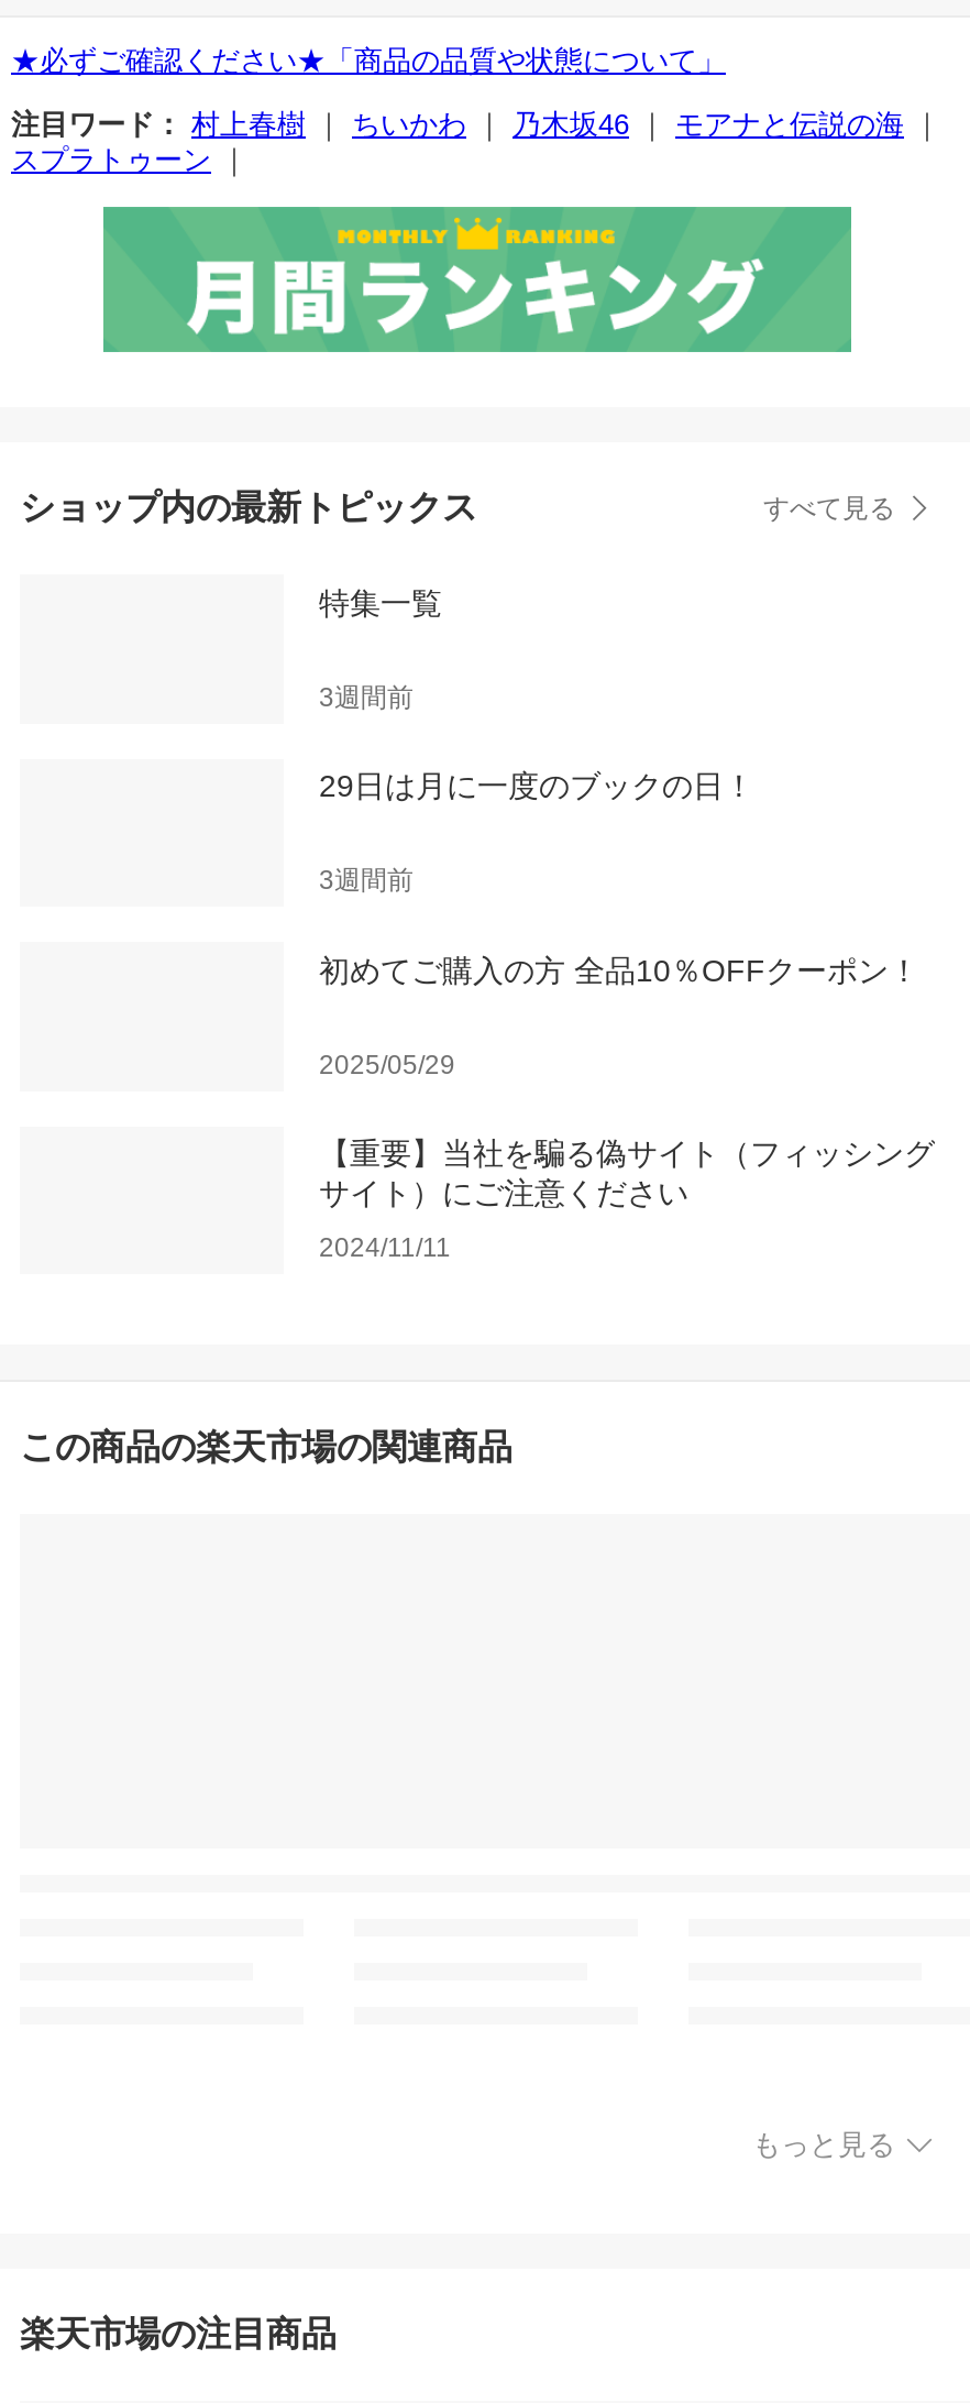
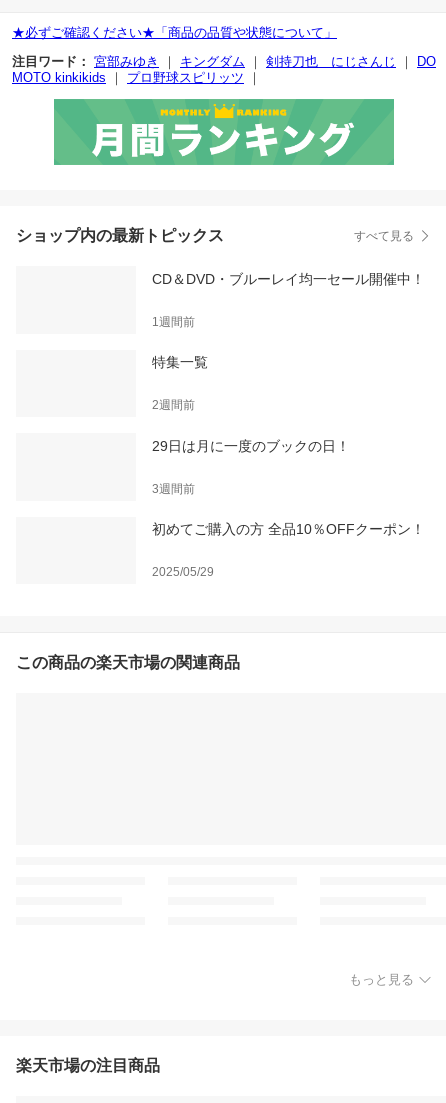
[11,108,941,176] 注目ワード： 村上春樹｜ちいかわ｜乃木坂46｜モアナと伝説の海｜ | スプラトゥーン｜ -> [12,54,436,85] 注目ワード： 宮部みゆき｜キングダム｜剣持刀也 にじさんじ｜DO | MOTO kinkikids｜プロ野球スピリッツ｜
none -> [152,271,425,329] CD＆DVD・ブルーレイ均一セール開催中！ | 1週間前
moved [319,585,442,620] -> [152,354,208,370]: 特集一覧
[319,682,414,713] 3週間前 -> [152,398,195,412] 2週間前
moved [319,769,919,1080] -> [152,438,425,579]: 29日は月に一度のブックの日！ | 3週間前 | 初めてご購入の方 全品10％OFFクーポン！ | 2025/05/29
[319,1136,935,1264] 【重要】当社を騙る偽サイト（フィッシング | サイト）にご注意ください | 2024/11/11 -> none

